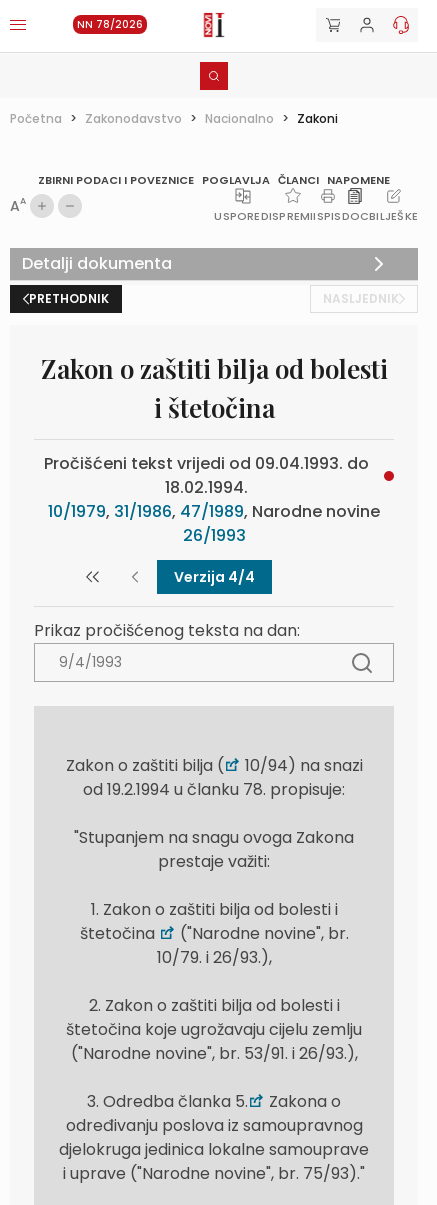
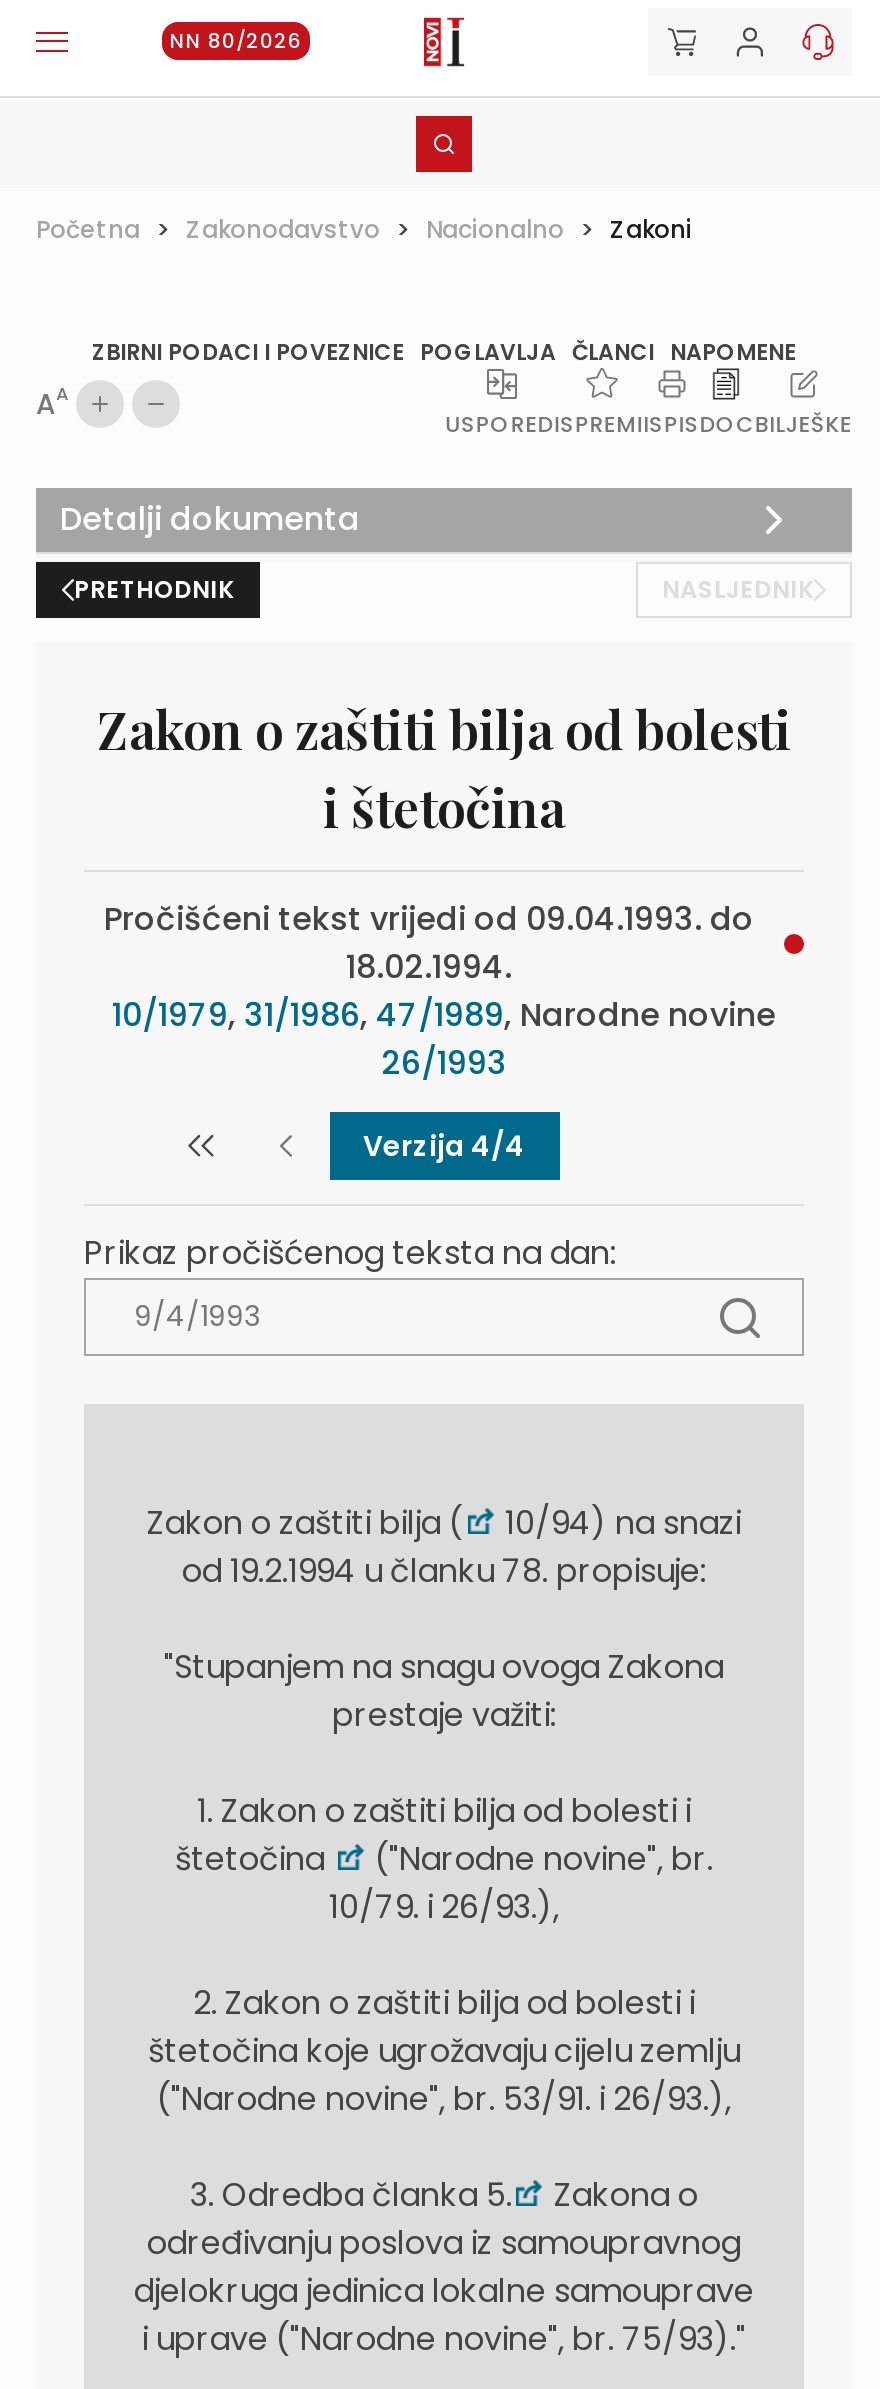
[77,17,143,32] NN 78/2026 -> [170,26,302,56] NN 80/2026

